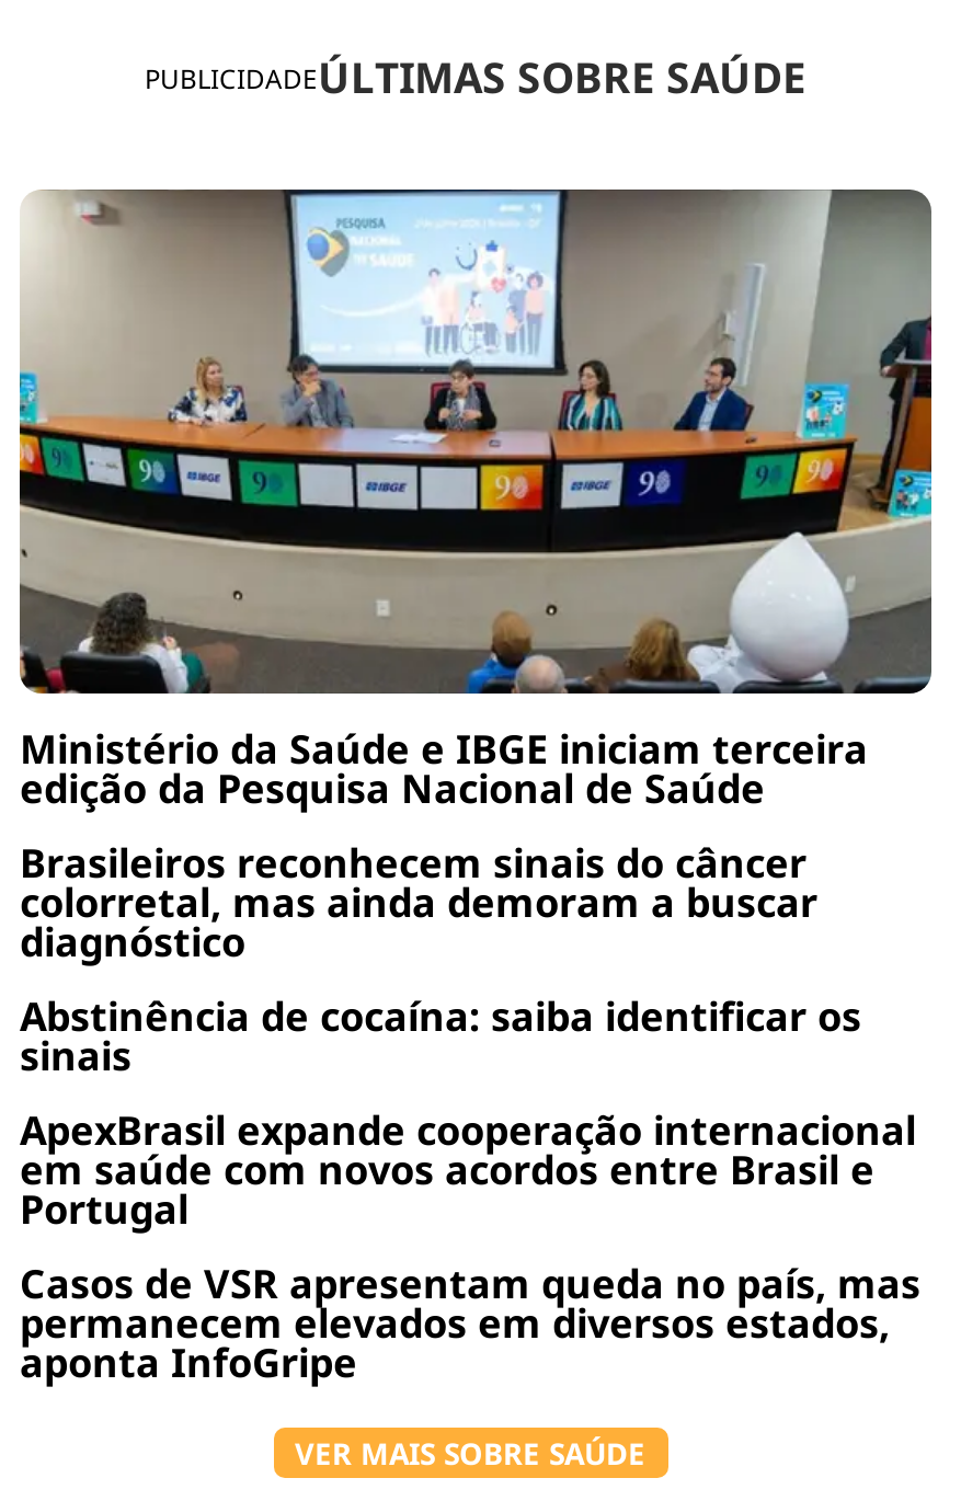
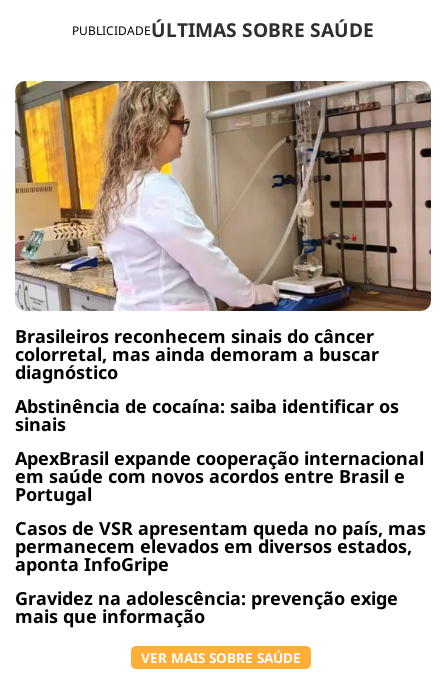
[18,187,934,696] [image] -> [15,80,432,312] [image]
[20,722,868,814] Ministério da Saúde e IBGE iniciam terceira | edição da Pesquisa Nacional de Saúde -> none
moved [20,836,920,1388] -> [15,324,426,576]: Brasileiros reconhecem sinais do câncer | colorretal, mas ainda demoram a buscar | diagnóstico | ... | permanecem elevados em diversos estados, | aponta InfoGripe
none -> [15,586,398,628] Gravidez na adolescência: prevenção exige | mais que informação

